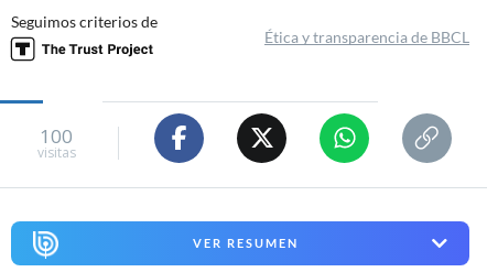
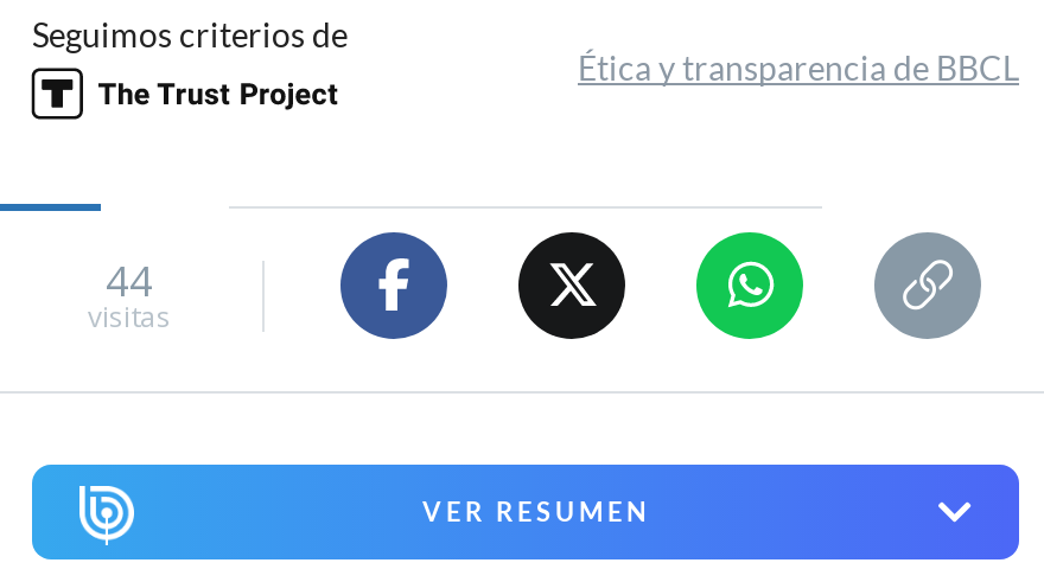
[40,123,73,149] 100 -> [106,254,153,308] 44

